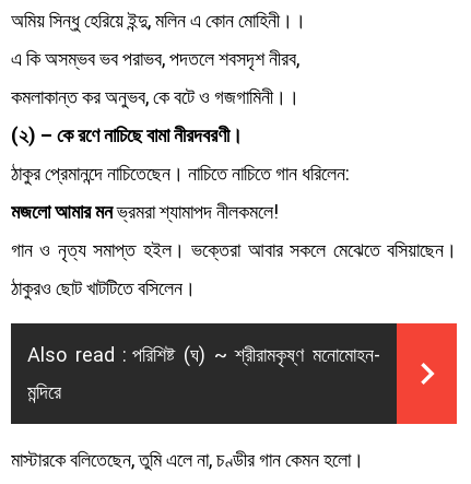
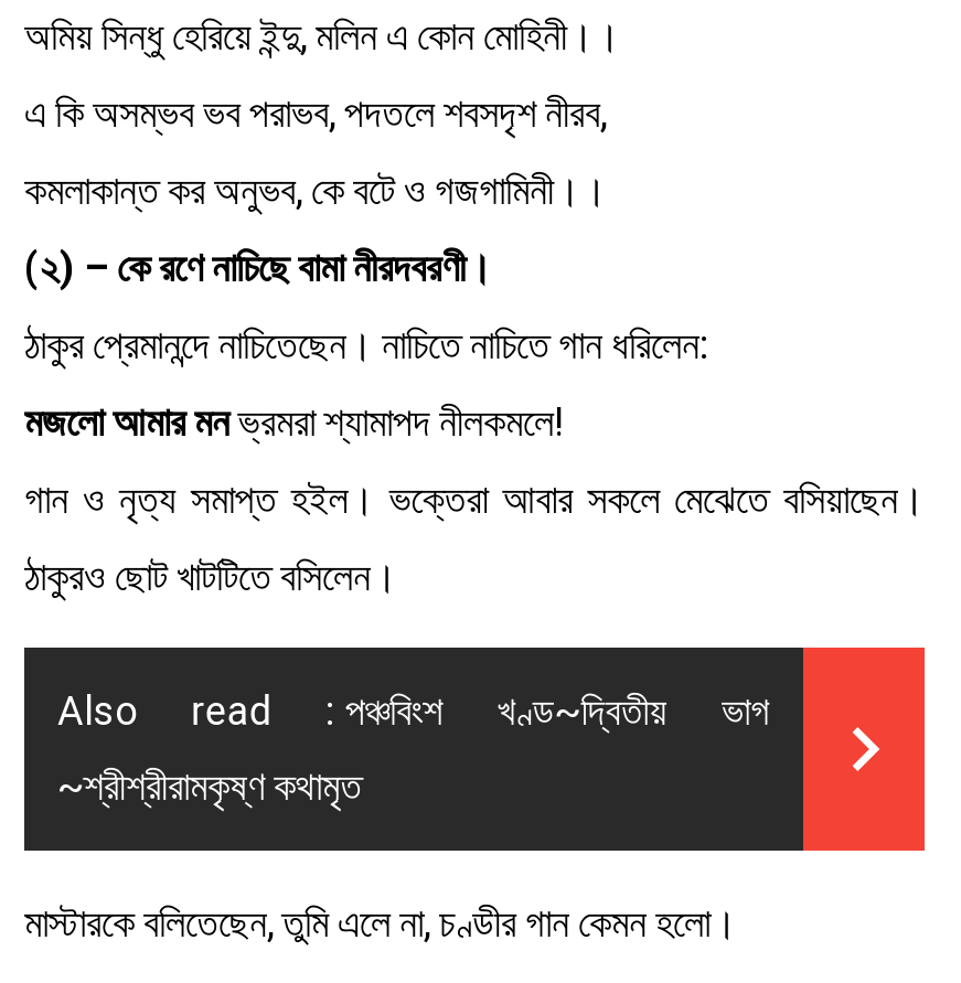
[27,343,380,365] Also read : পরিশিষ্ট (ঘ) ~ শ্রীরামকৃষ্ণ মনোমোহন- -> [57,686,770,733] Also read : পঞ্চবিংশ খণ্ড~দ্বিতীয় ভাগ
[27,380,61,403] মন্দিরে -> [57,761,362,808] ~শ্রীশ্রীরামকৃষ্ণ কথামৃত

